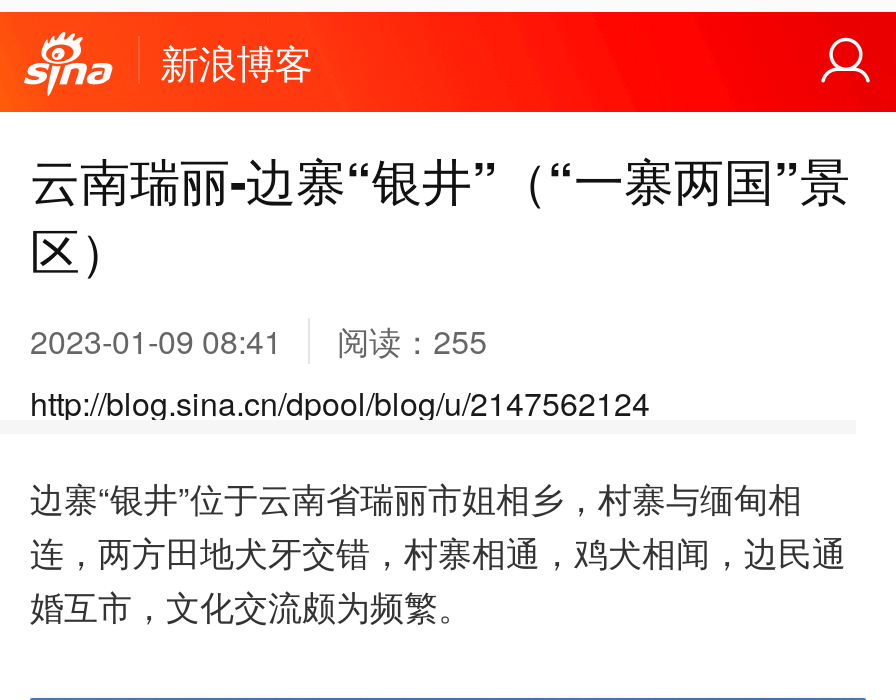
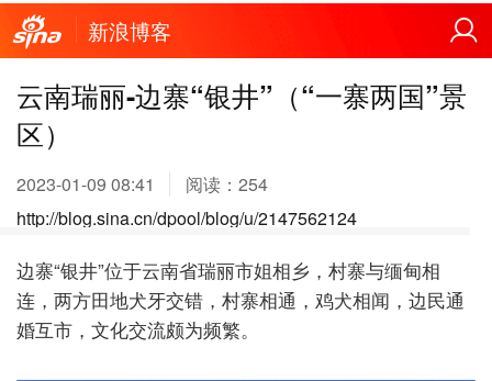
[30,318,487,364] 2023-01-09 08:41 阅读：255 -> [16,171,268,197] 2023-01-09 08:41 阅读：254

